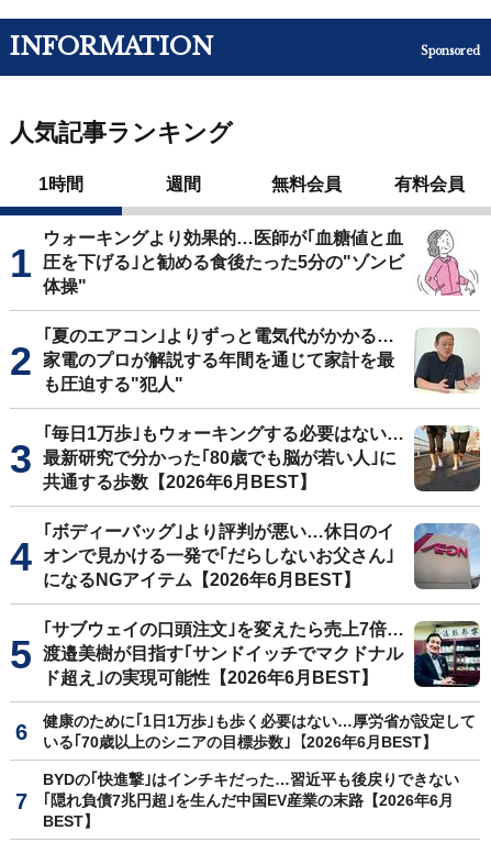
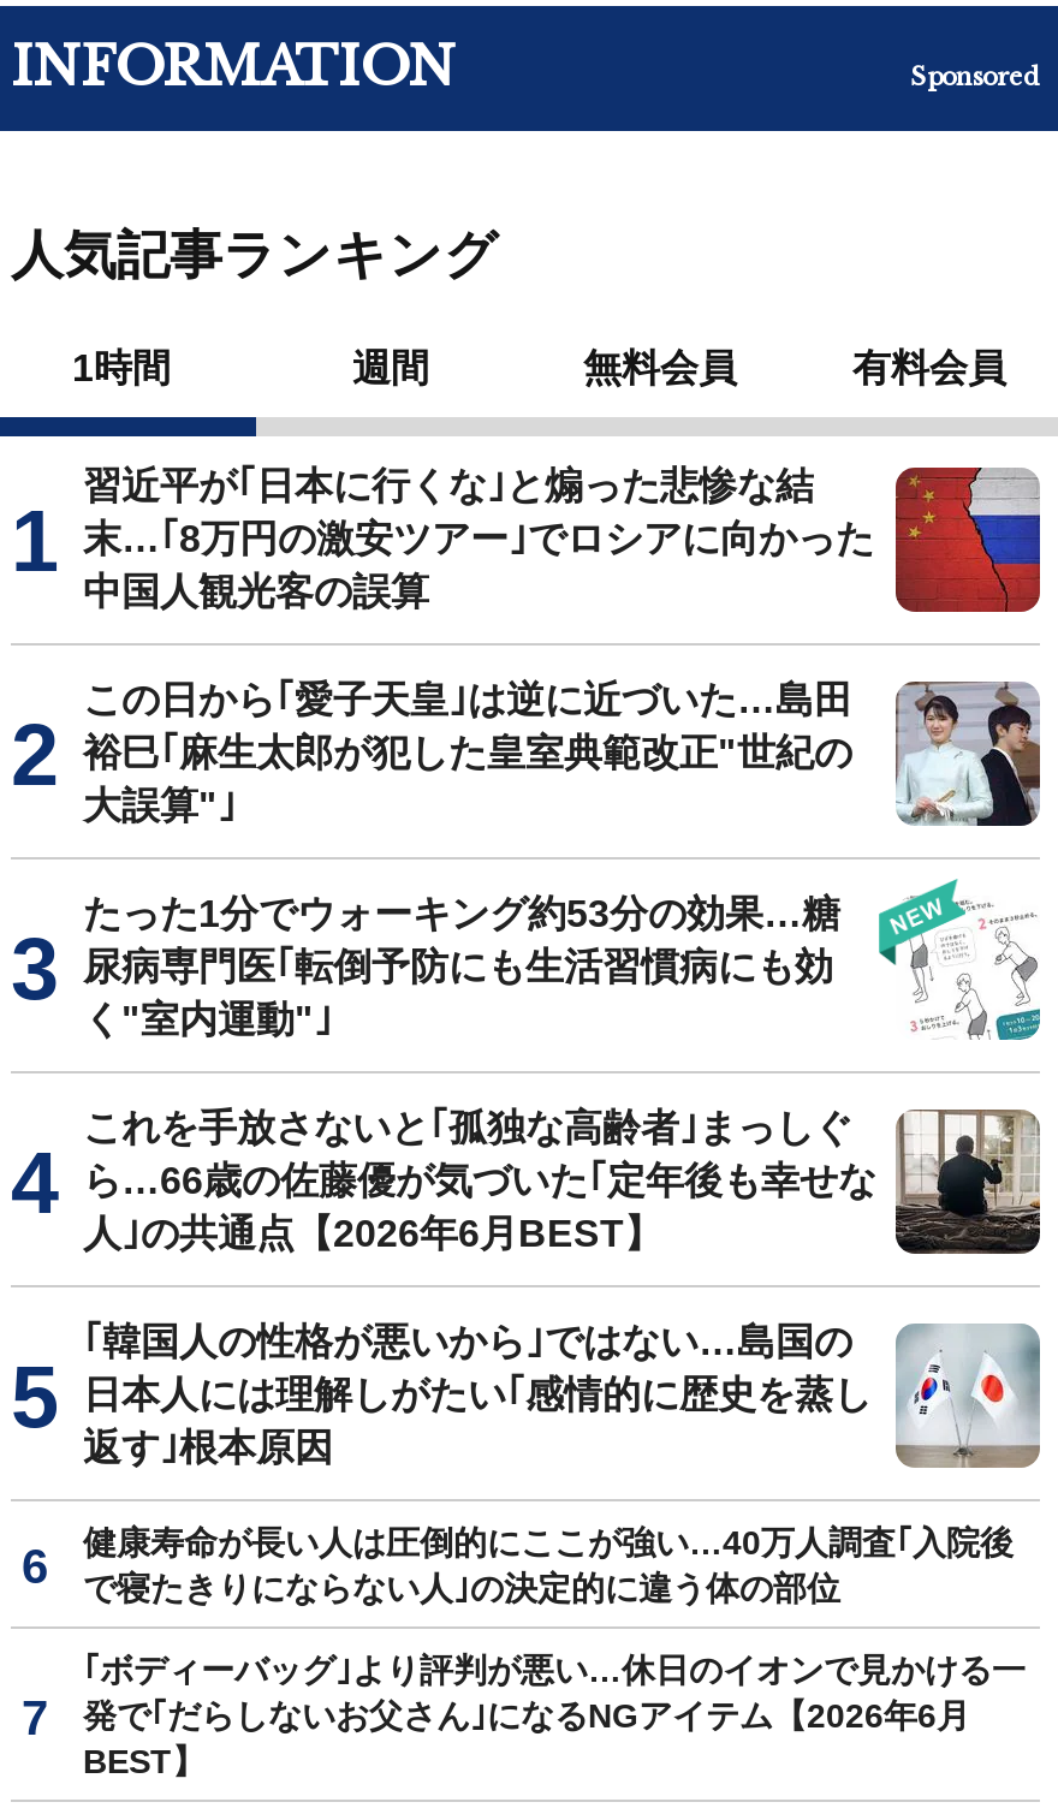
[43,229,480,296] [image] | ウォーキングより効果的…医師が｢血糖値と血 | 圧を下げる｣と勧める食後たった5分の"ゾンビ | 体操" -> [83,465,1042,614] [image] | 習近平が｢日本に行くな｣と煽った悲惨な結 | 末…｢8万円の激安ツアー｣でロシアに向かった | 中国人観光客の誤算
[43,327,479,394] [image] | ｢夏のエアコン｣よりずっと電気代がかかる… | 家電のプロが解説する年間を通じて家計を最 | も圧迫する"犯人" -> [83,679,1040,828] [image] | この日から｢愛子天皇｣は逆に近づいた…島田 | 裕巳｢麻生太郎が犯した皇室典範改正"世紀の | 大誤算"｣
[43,419,481,492] [image] | ｢毎日1万歩｣もウォーキングする必要はない… | 最新研究で分かった｢80歳でも脳が若い人｣に | 共通する歩数【2026年6月BEST】 -> [83,879,1042,1042] [image] | たった1分でウォーキング約53分の効果…糖 | 尿病専門医｢転倒予防にも生活習慣病にも効 | く"室内運動"｣
[43,522,480,589] [image] | ｢ボディーバッグ｣より評判が悪い…休日のイ | オンで見かける一発で｢だらしないお父さん｣ | になるNGアイテム【2026年6月BEST】 -> [83,1107,1042,1254] [image] | これを手放さないと｢孤独な高齢者｣まっしぐ | ら…66歳の佐藤優が気づいた｢定年後も幸せな | 人｣の共通点【2026年6月BEST】
[43,620,481,688] [image] | ｢サブウェイの口頭注文｣を変えたら売上7倍… | 渡邉美樹が目指す｢サンドイッチでマクドナル | ド超え｣の実現可能性【2026年6月BEST】 -> [83,1322,1040,1468] [image] | ｢韓国人の性格が悪いから｣ではない…島国の | 日本人には理解しがたい｢感情的に歴史を蒸し | 返す｣根本原因
[43,713,476,751] 健康のために｢1日1万歩｣も歩く必要はない…厚労省が設定して | いる｢70歳以上のシニアの目標歩数｣【2026年6月BEST】 -> [83,1524,1014,1608] 健康寿命が長い人は圧倒的にここが強い…40万人調査｢入院後 | で寝たきりにならない人｣の決定的に違う体の部位
[43,771,459,809] BYDの｢快進撃｣はインチキだった…習近平も後戻りできない | ｢隠れ負債7兆円超｣を生んだ中国EV産業の末路【2026年6月 -> [83,1651,1026,1735] ｢ボディーバッグ｣より評判が悪い…休日のイオンで見かける一 | 発で｢だらしないお父さん｣になるNGアイテム【2026年6月

